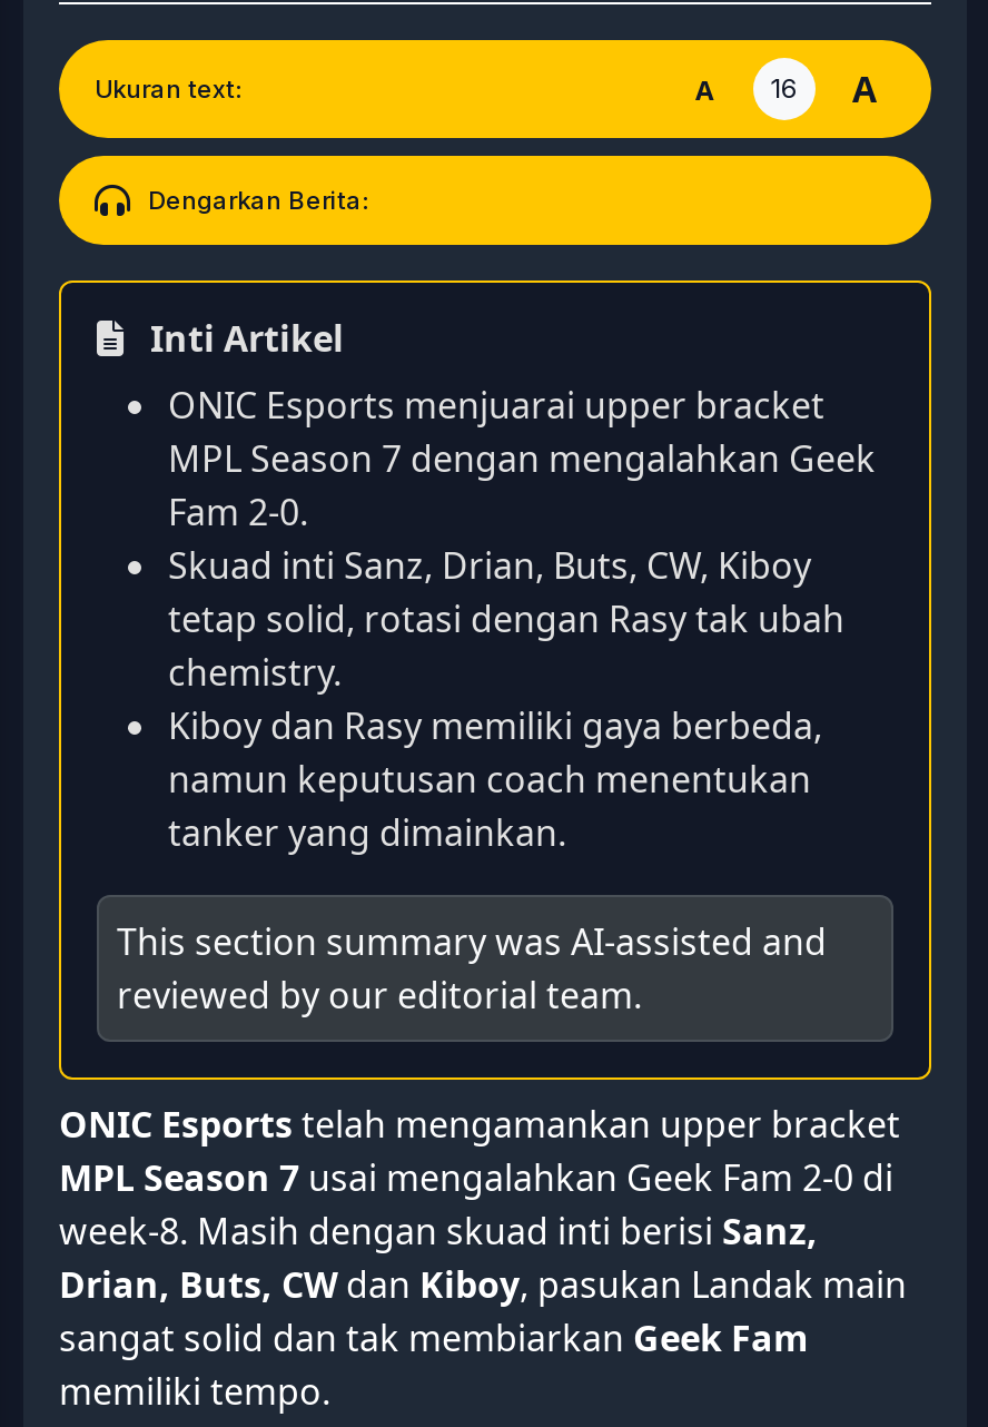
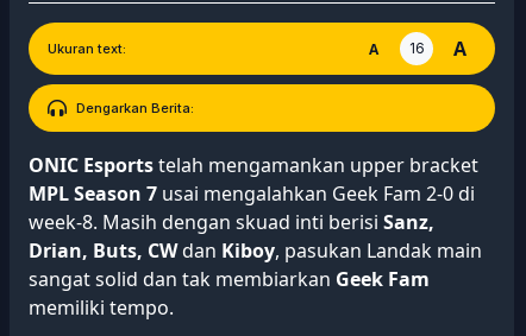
[57,278,933,1082] [image] | Inti Artikel | ONIC Esports menjuarai upper bracket | MPL Season 7 dengan mengalahkan Geek | Fam 2‑0. | Skuad inti Sanz, Drian, Buts, CW, Kiboy | tetap solid, rotasi dengan Rasy tak ubah | chemistry. | Kiboy dan Rasy memiliki gaya berbeda, | namun keputusan coach menentukan | tanker yang dimainkan. | This section summary was AI-assisted and | reviewed by our editorial team. -> none

